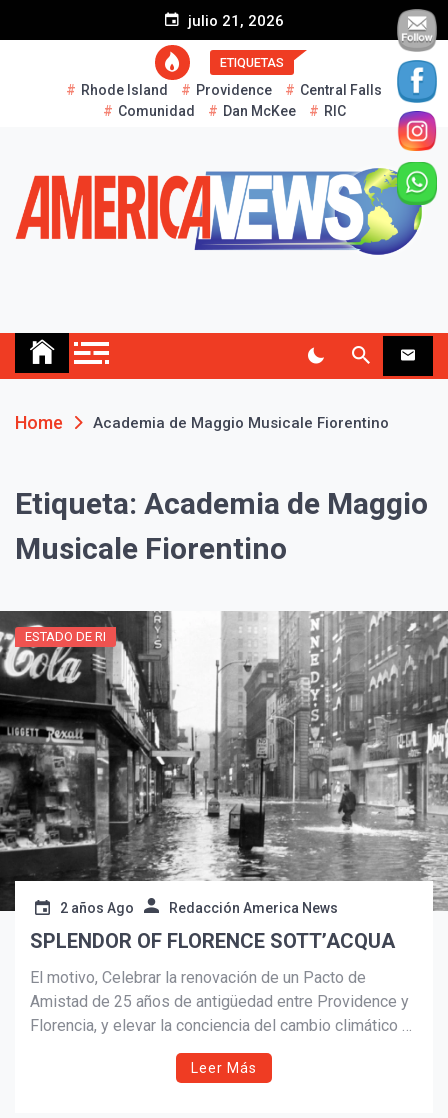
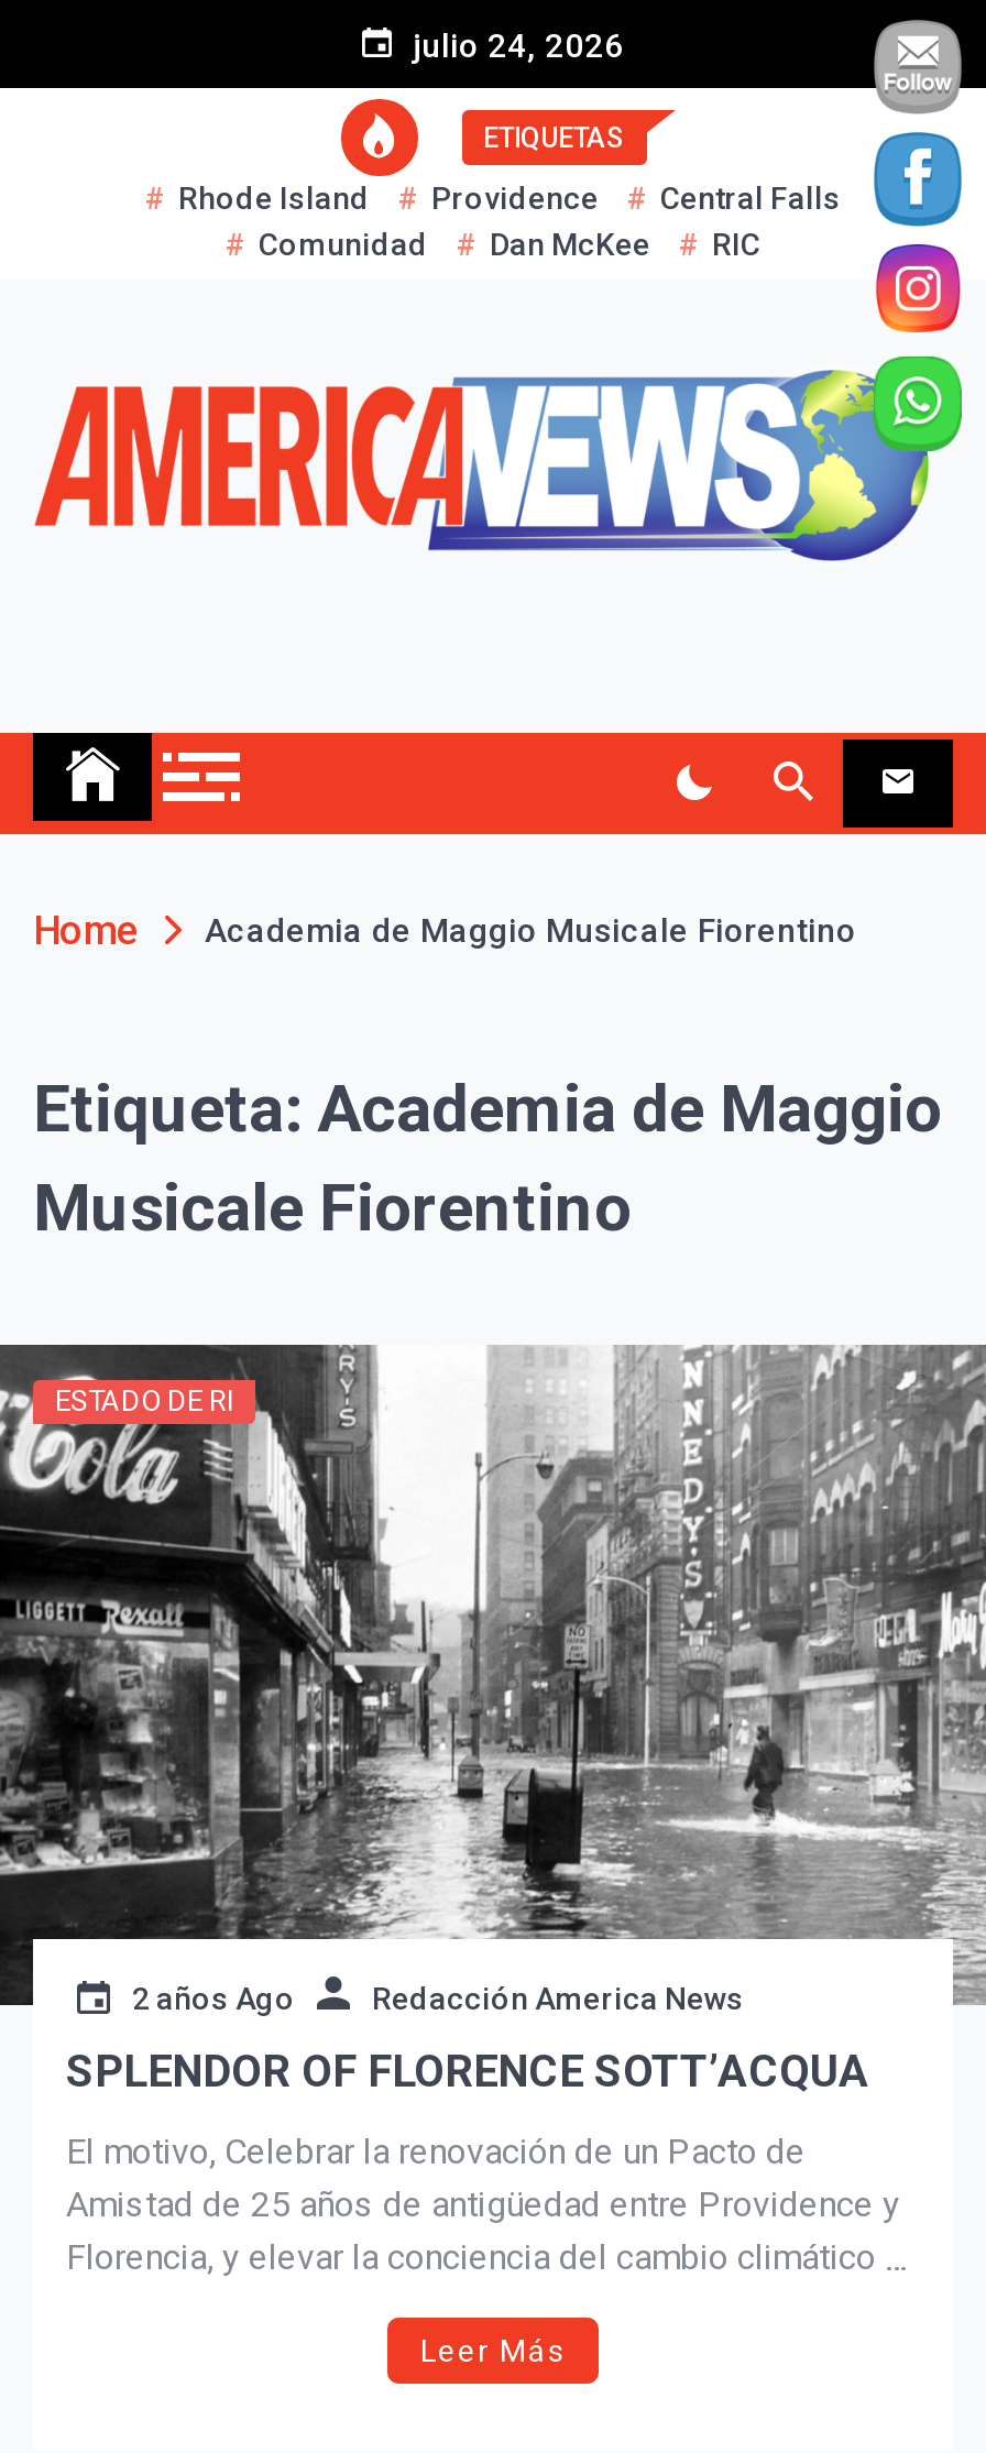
[183,12,283,30] julio 21, 2026 -> [404,26,624,66] julio 24, 2026

